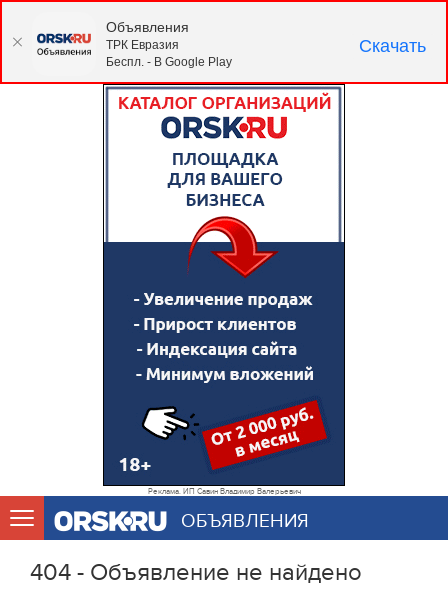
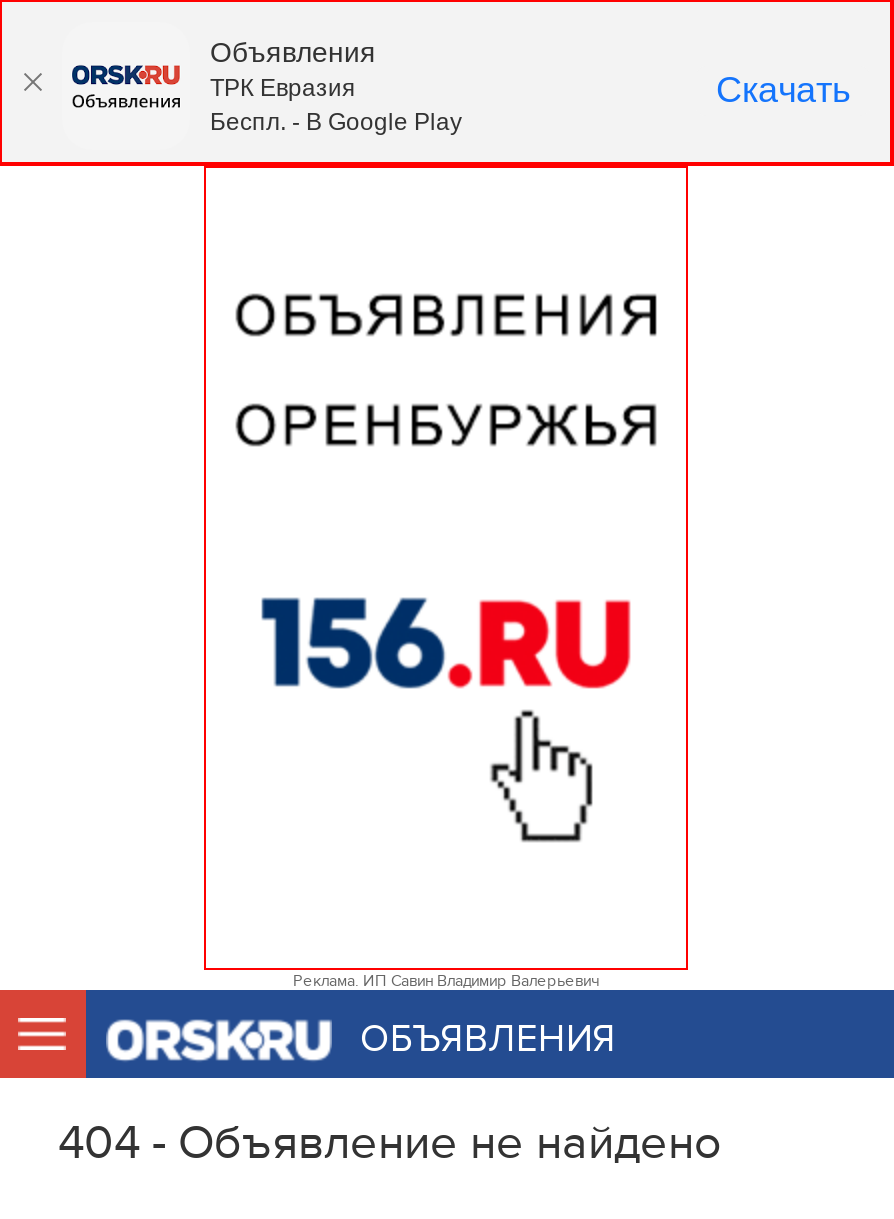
[102,83,346,487] [image] -> [202,164,690,972] [image]

